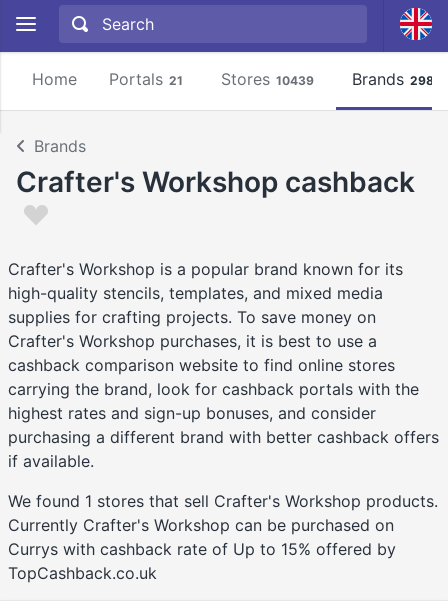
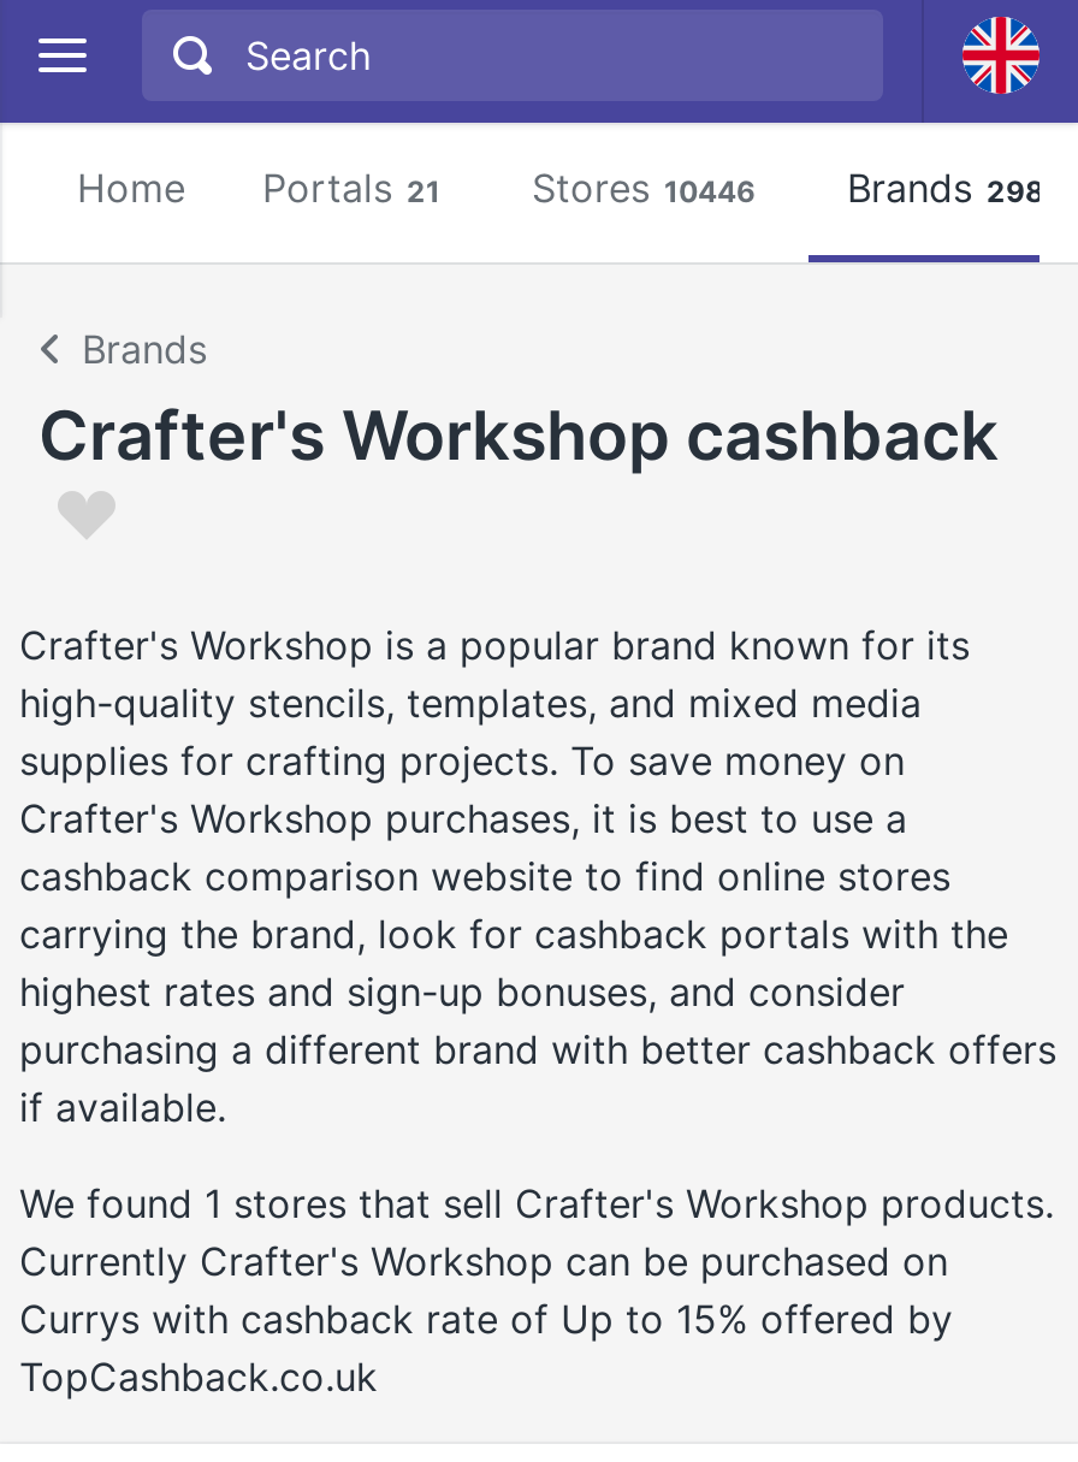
[221,69,314,89] Stores 10439 -> [532,164,756,212] Stores 10446

